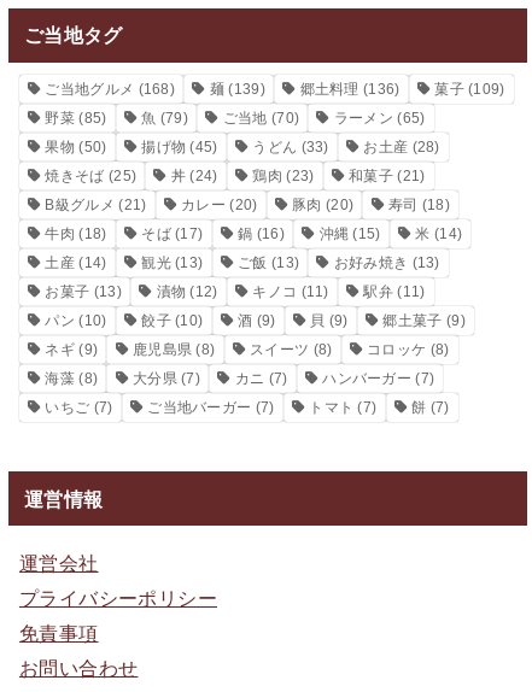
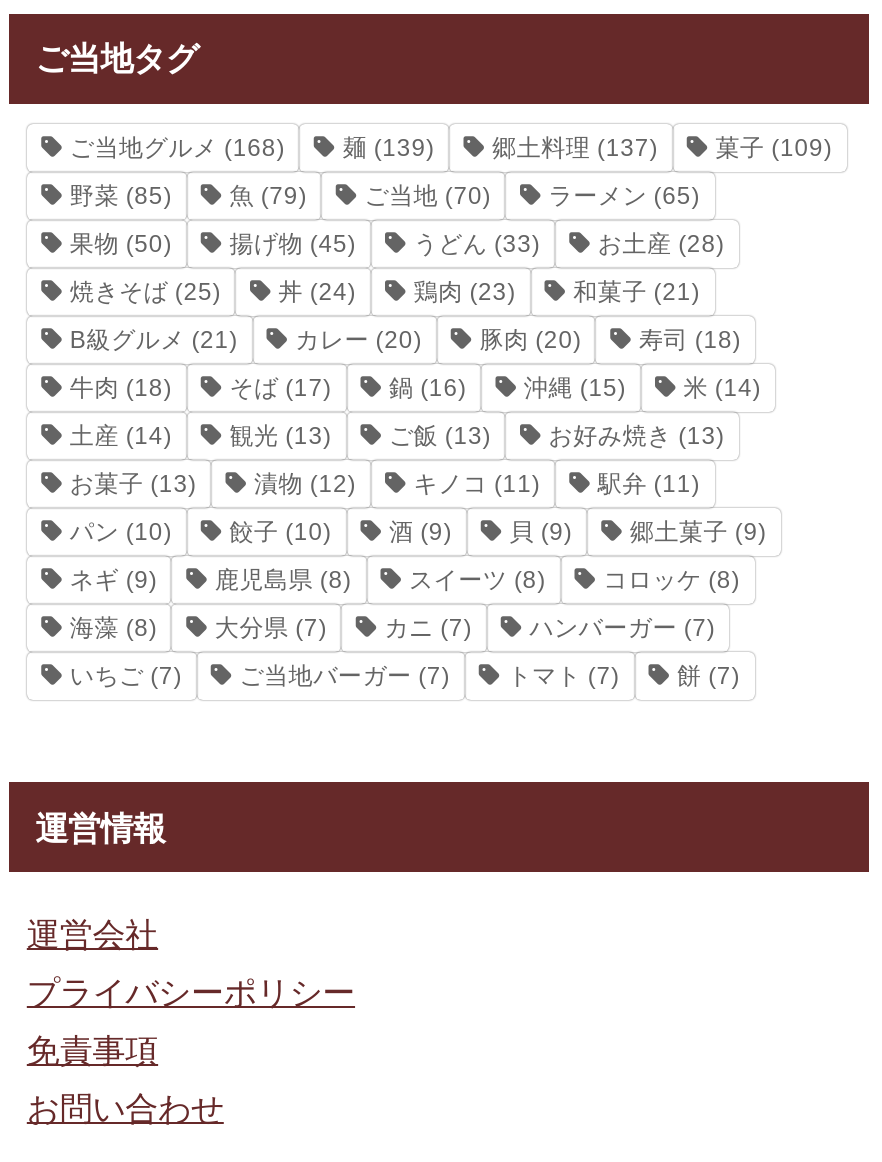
[300,81,400,97] 郷土料理(136) -> [492,134,658,162] 郷土料理(137)

